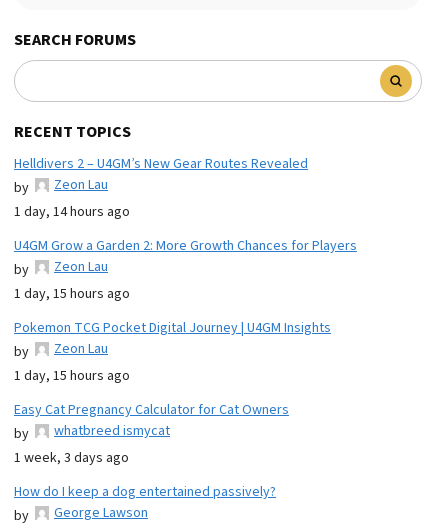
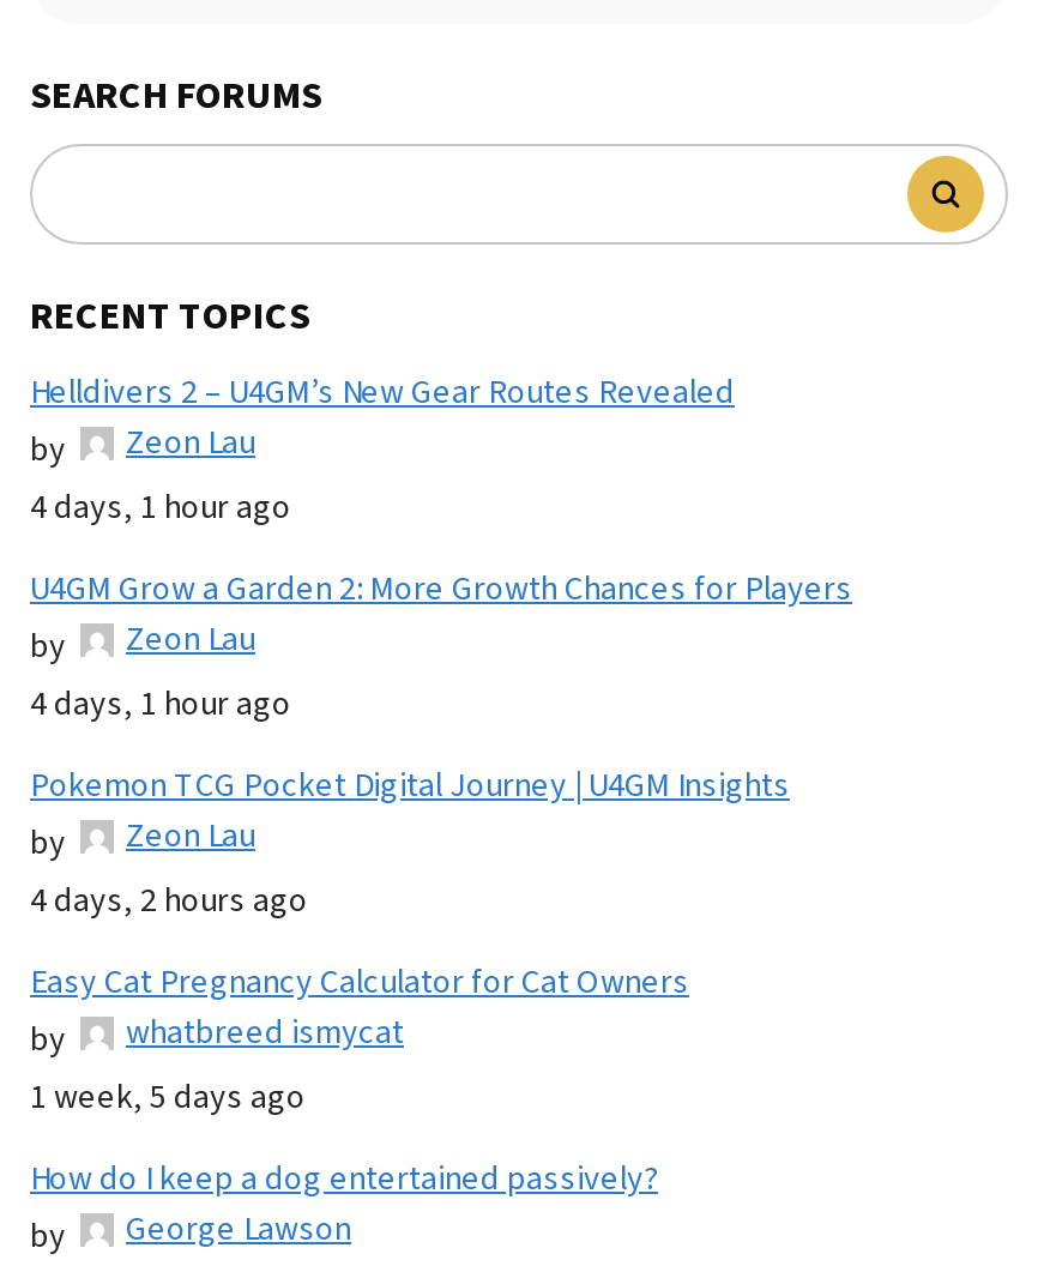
[14,202,130,222] 1 day, 14 hours ago -> [30,484,291,532] 4 days, 1 hour ago
[14,284,130,304] 1 day, 15 hours ago -> [30,680,291,728] 4 days, 1 hour ago
[14,366,130,386] 1 day, 15 hours ago -> [30,877,308,925] 4 days, 2 hours ago
[14,448,129,468] 1 week, 3 days ago -> [30,1073,306,1121] 1 week, 5 days ago

